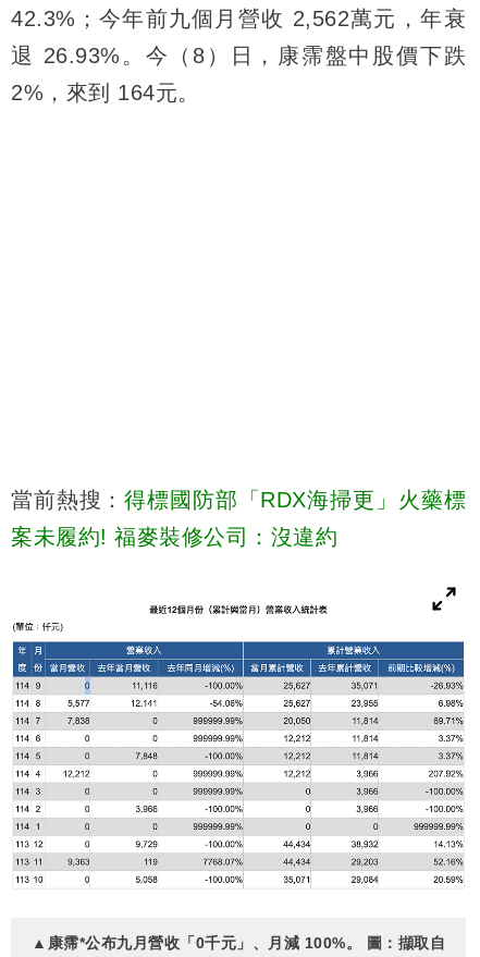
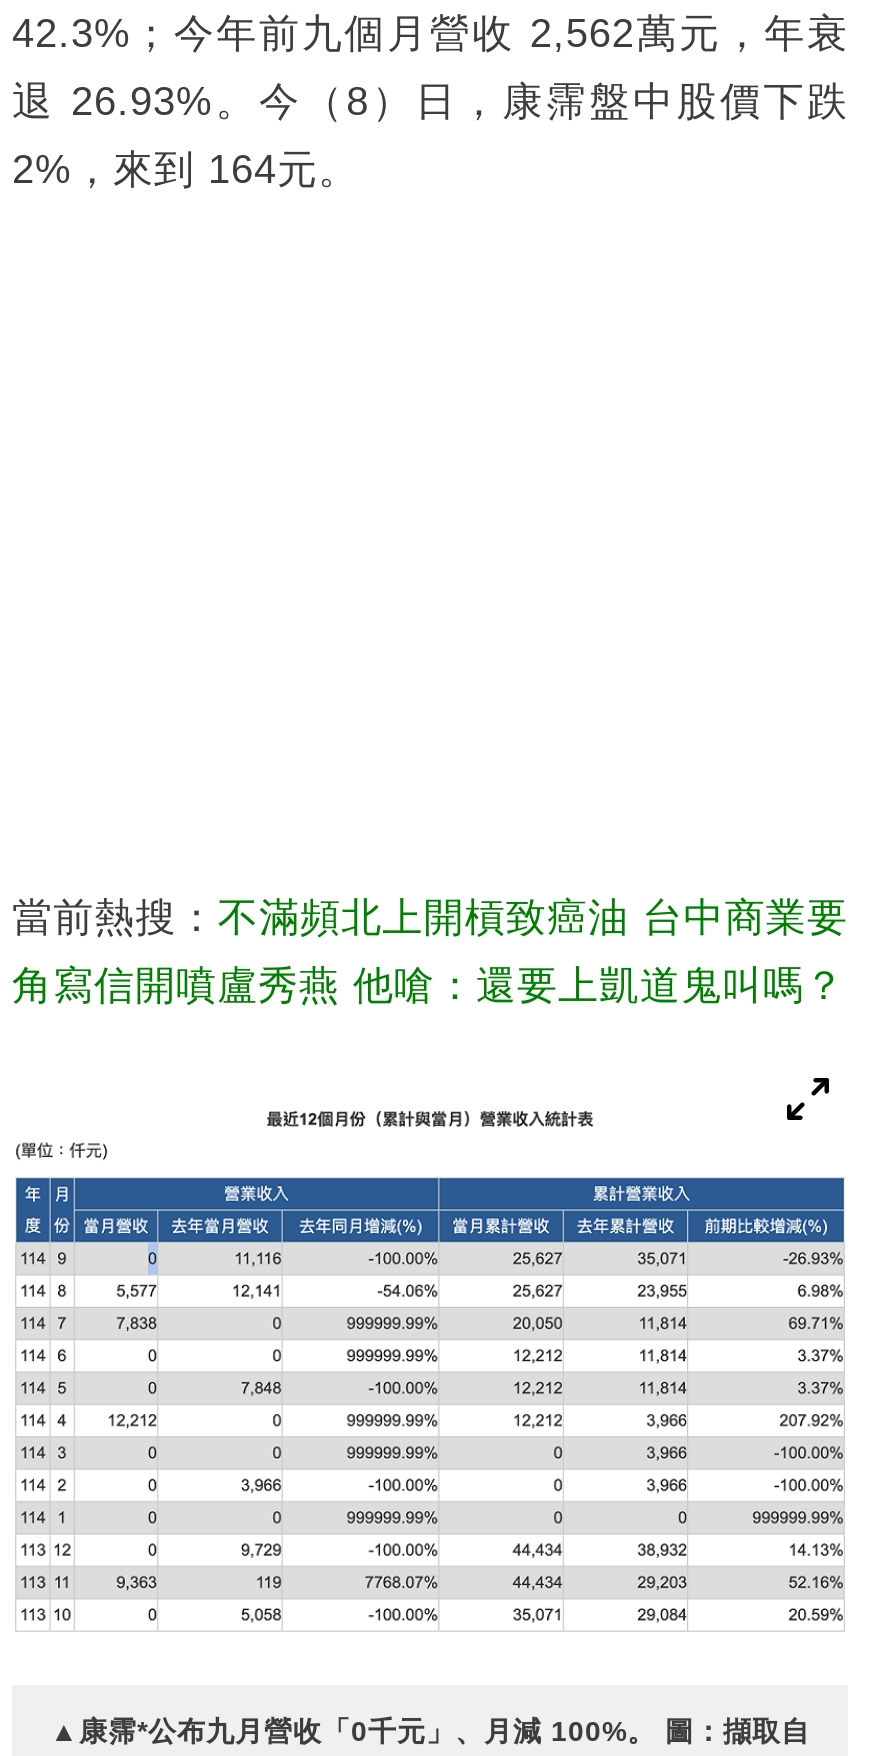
[11,487,466,511] 當前熱搜：得標國防部「RDX海掃更」火藥標 -> [12,894,848,938] 當前熱搜：不滿頻北上開槓致癌油 台中商業要
[11,524,337,548] 案未履約! 福麥裝修公司：沒違約 -> [12,962,845,1006] 角寫信開噴盧秀燕 他嗆：還要上凱道鬼叫嗎？

